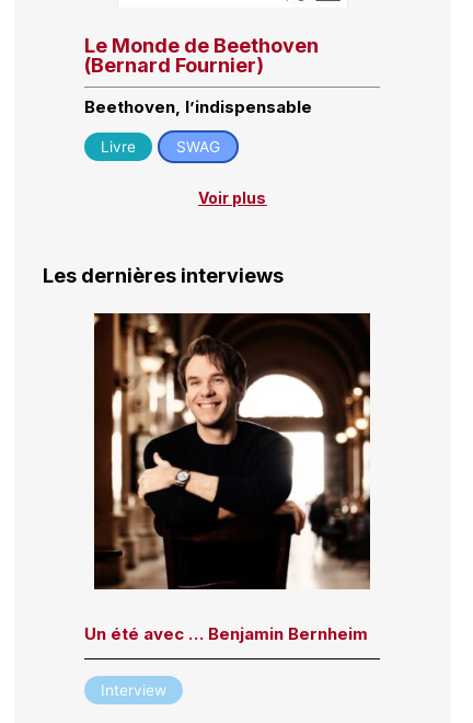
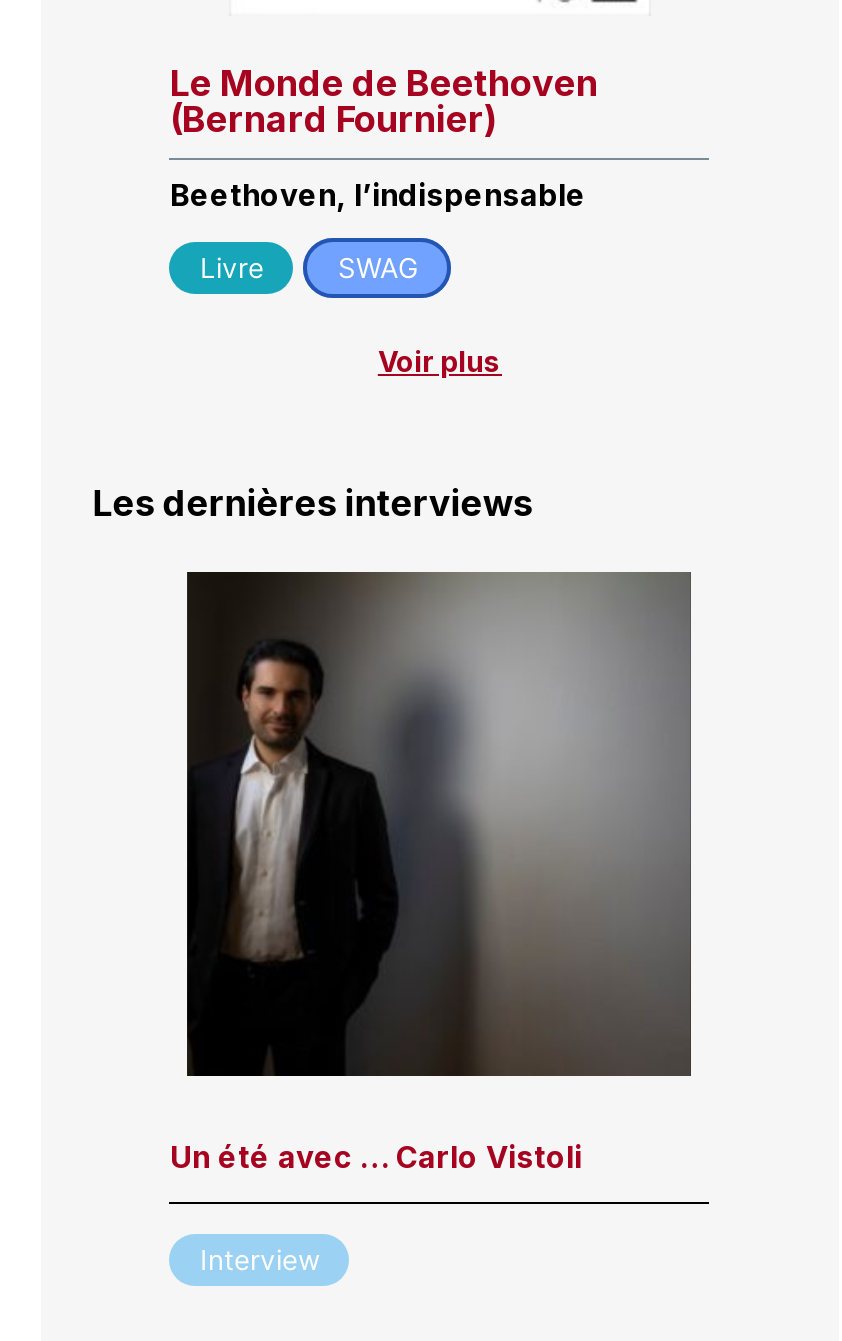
[85,312,371,644] [image] | Un été avec … Benjamin Bernheim -> [170,570,693,1176] [image] | Un été avec … Carlo Vistoli

